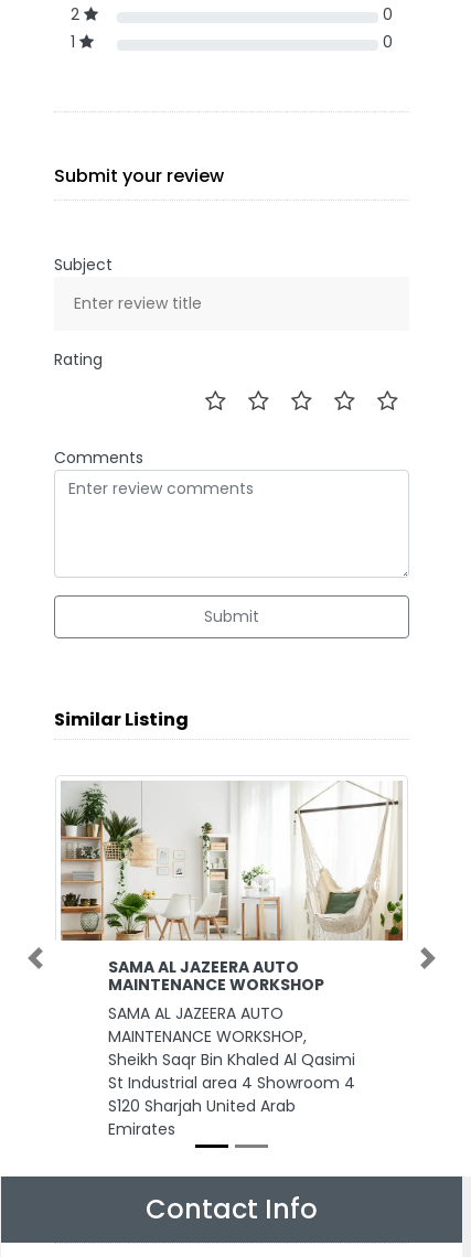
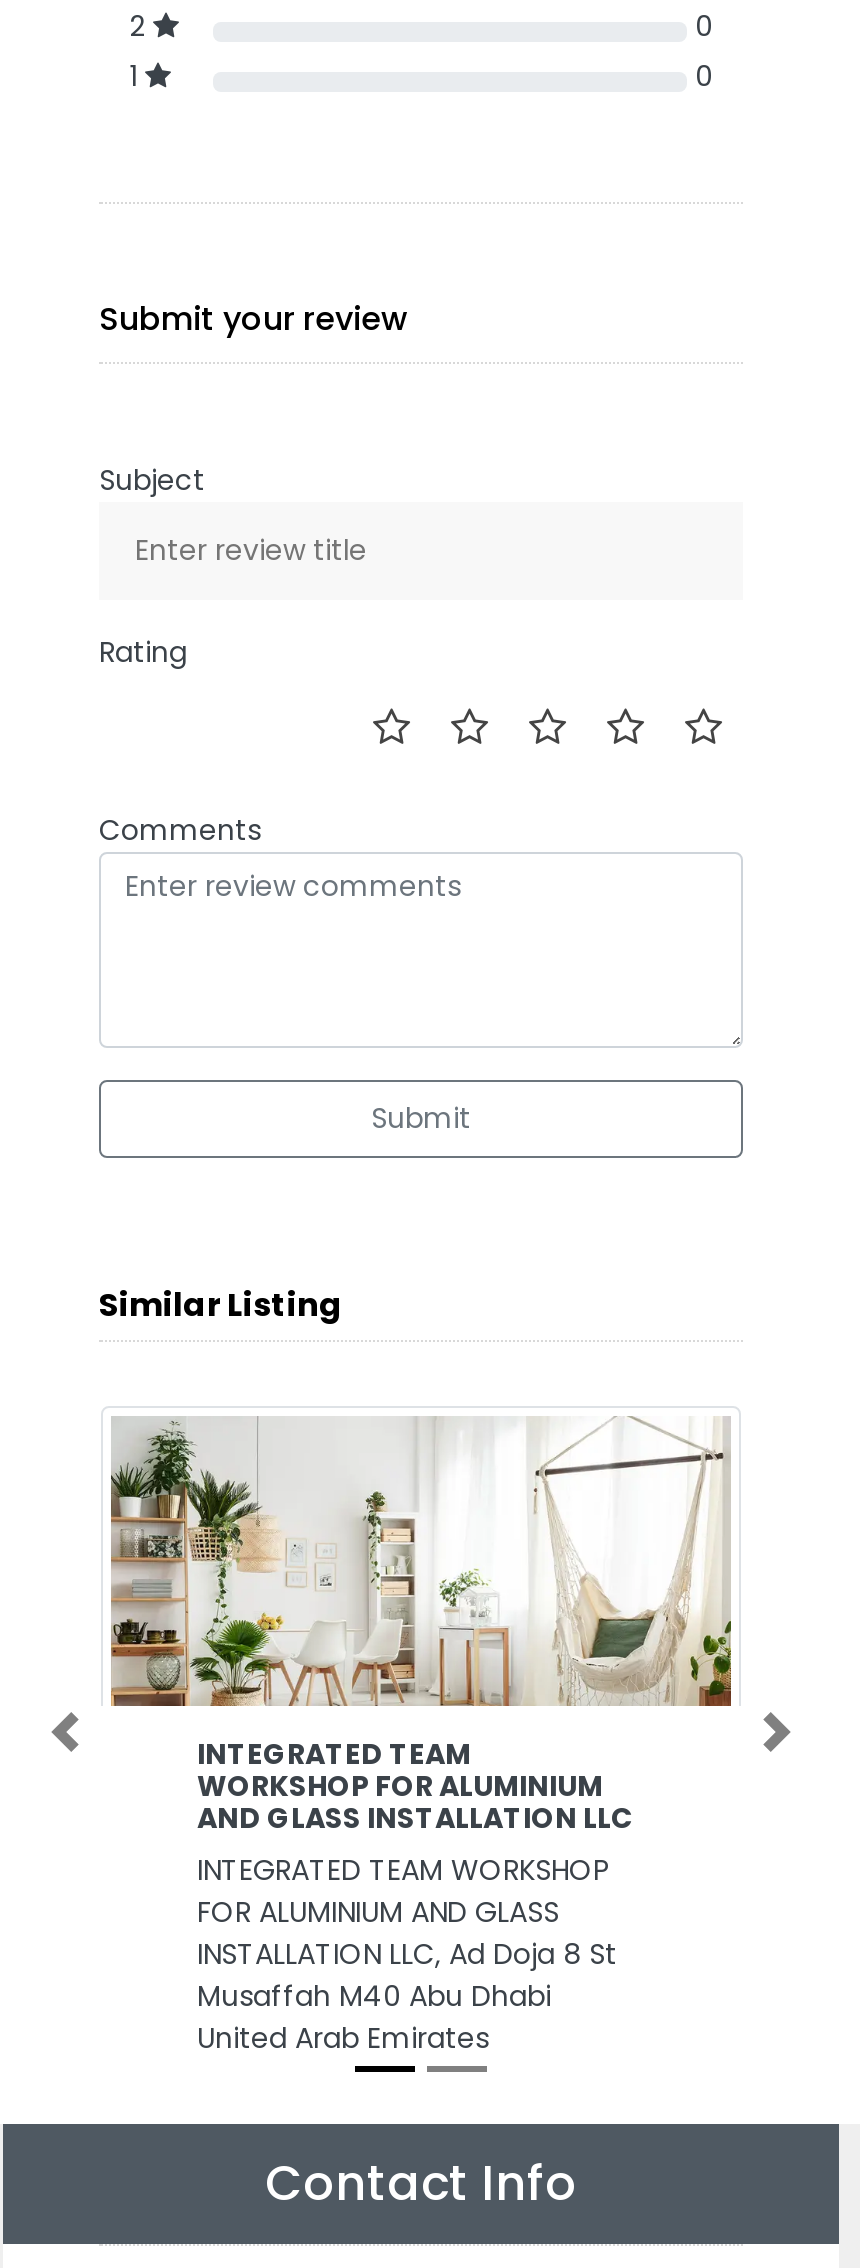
[108,956,355,1140] SAMA AL JAZEERA AUTO | MAINTENANCE WORKSHOP | SAMA AL JAZEERA AUTO | MAINTENANCE WORKSHOP, | Sheikh Saqr Bin Khaled Al Qasimi | St Industrial area 4 Showroom 4 | S120 Sharjah United Arab | Emirates -> [197,1734,633,2058] INTEGRATED TEAM | WORKSHOP FOR ALUMINIUM | AND GLASS INSTALLATION LLC | INTEGRATED TEAM WORKSHOP | FOR ALUMINIUM AND GLASS | INSTALLATION LLC, Ad Doja 8 St | Musaffah M40 Abu Dhabi | United Arab Emirates

